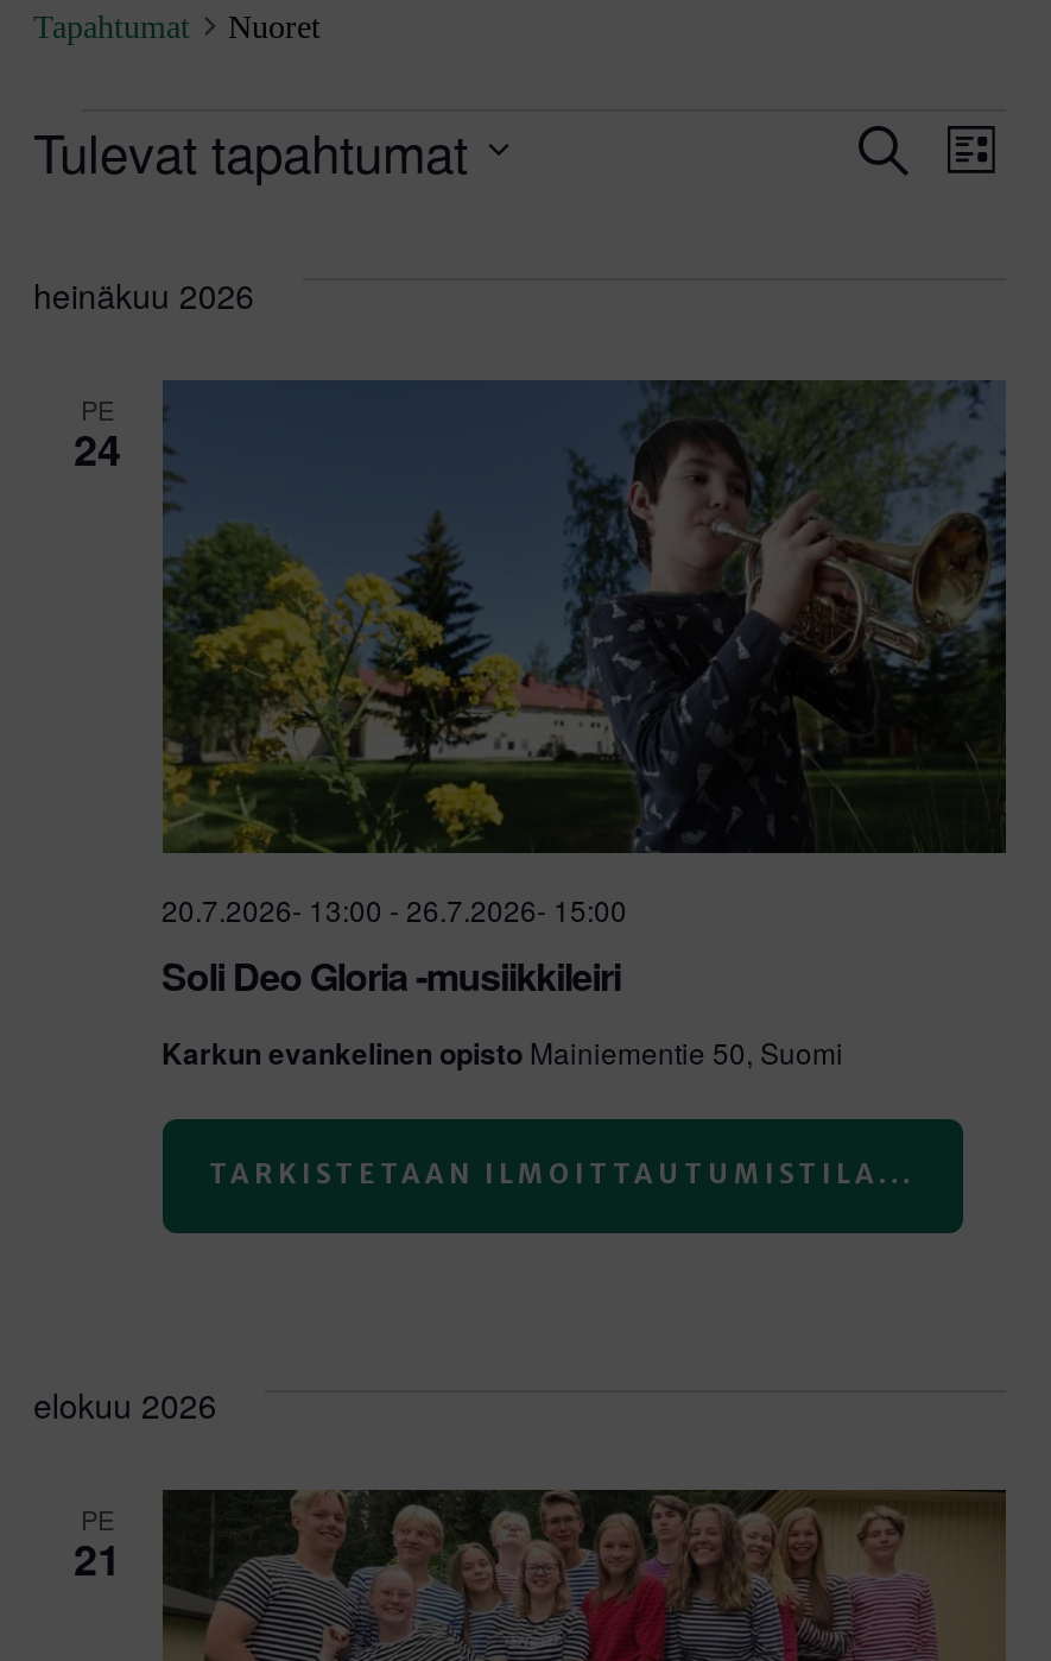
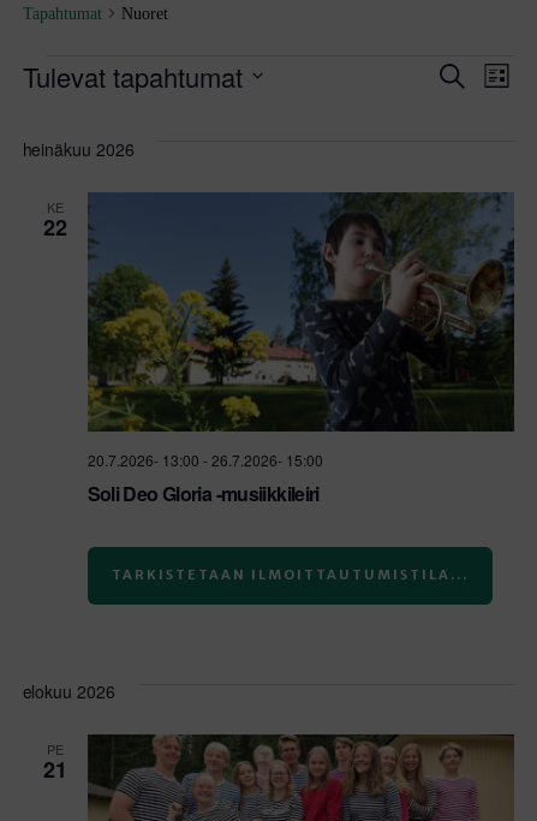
[74,389,121,479] PE | 24 -> [43,197,67,242] KE | 22
[162,1032,843,1075] Karkun evankelinen opisto Mainiementie 50, Suomi -> none

